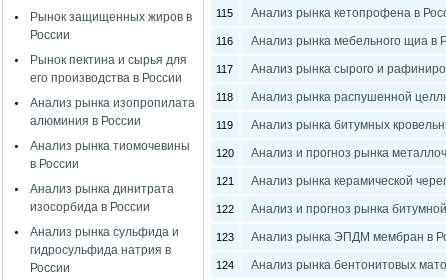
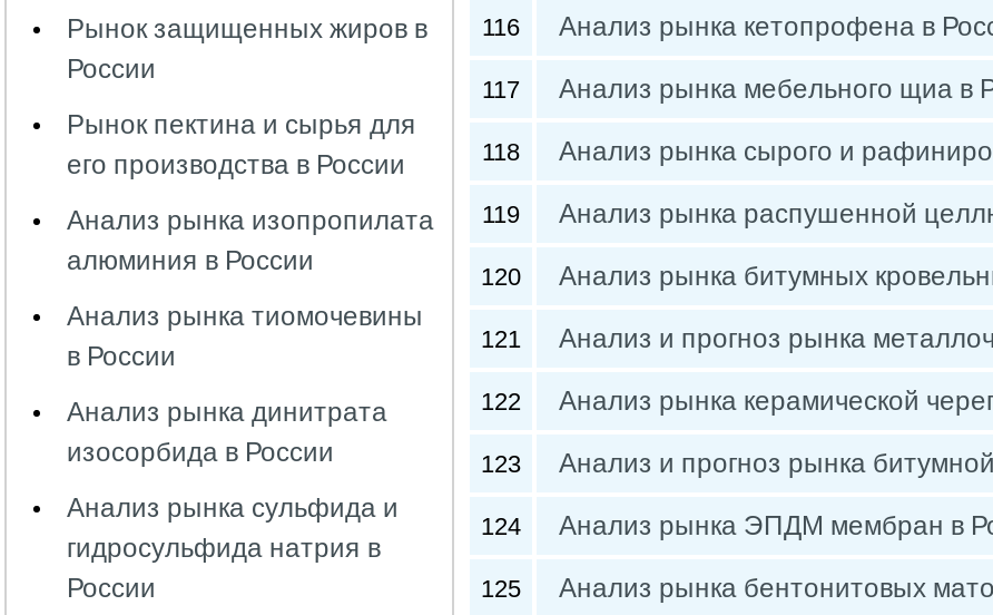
[216,7,233,19] 115 -> [482,13,520,40] 116
[216,35,233,47] 116 -> [482,76,520,102] 117
[216,63,233,75] 117 -> [482,138,520,165] 118
[216,91,233,103] 118 -> [482,201,520,227] 119
[216,119,233,131] 119 -> [481,263,521,290] 120
[216,147,234,159] 120 -> [481,325,521,352] 121
[216,175,234,187] 121 -> [481,388,521,414] 122
[216,203,234,215] 122 -> [481,450,521,477] 123
[216,231,234,243] 123 -> [481,512,521,539] 124
[216,259,234,271] 124 -> [481,575,521,602] 125

